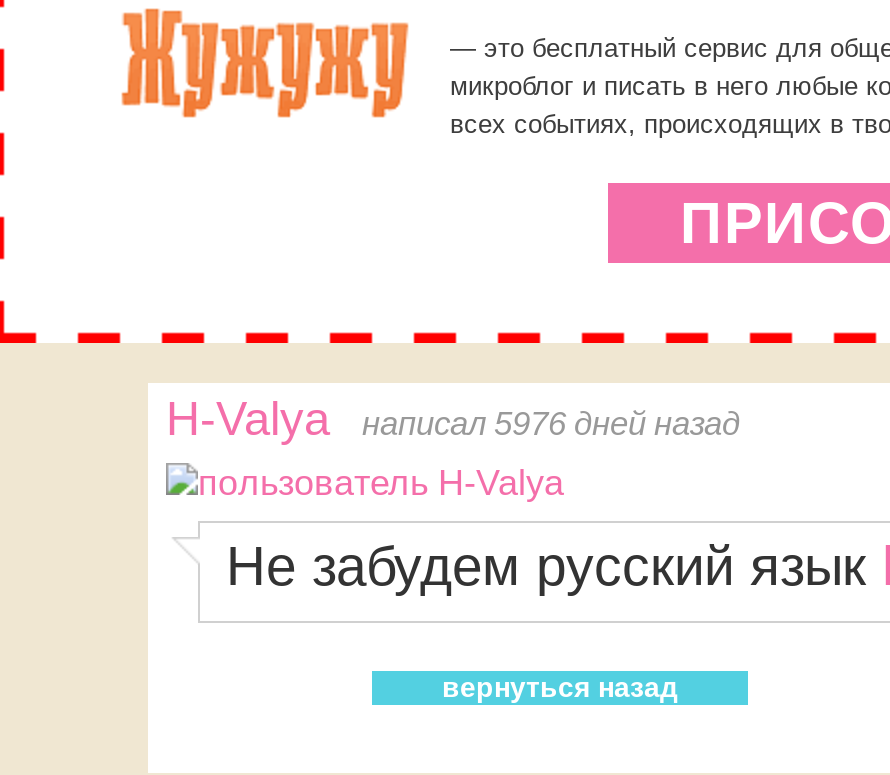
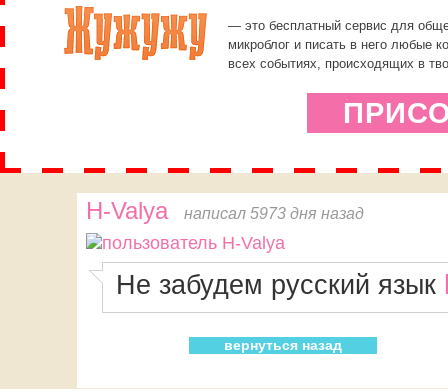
[362,405,740,441] написал 5976 дней назад -> [184,204,364,222] написал 5973 дня назад

